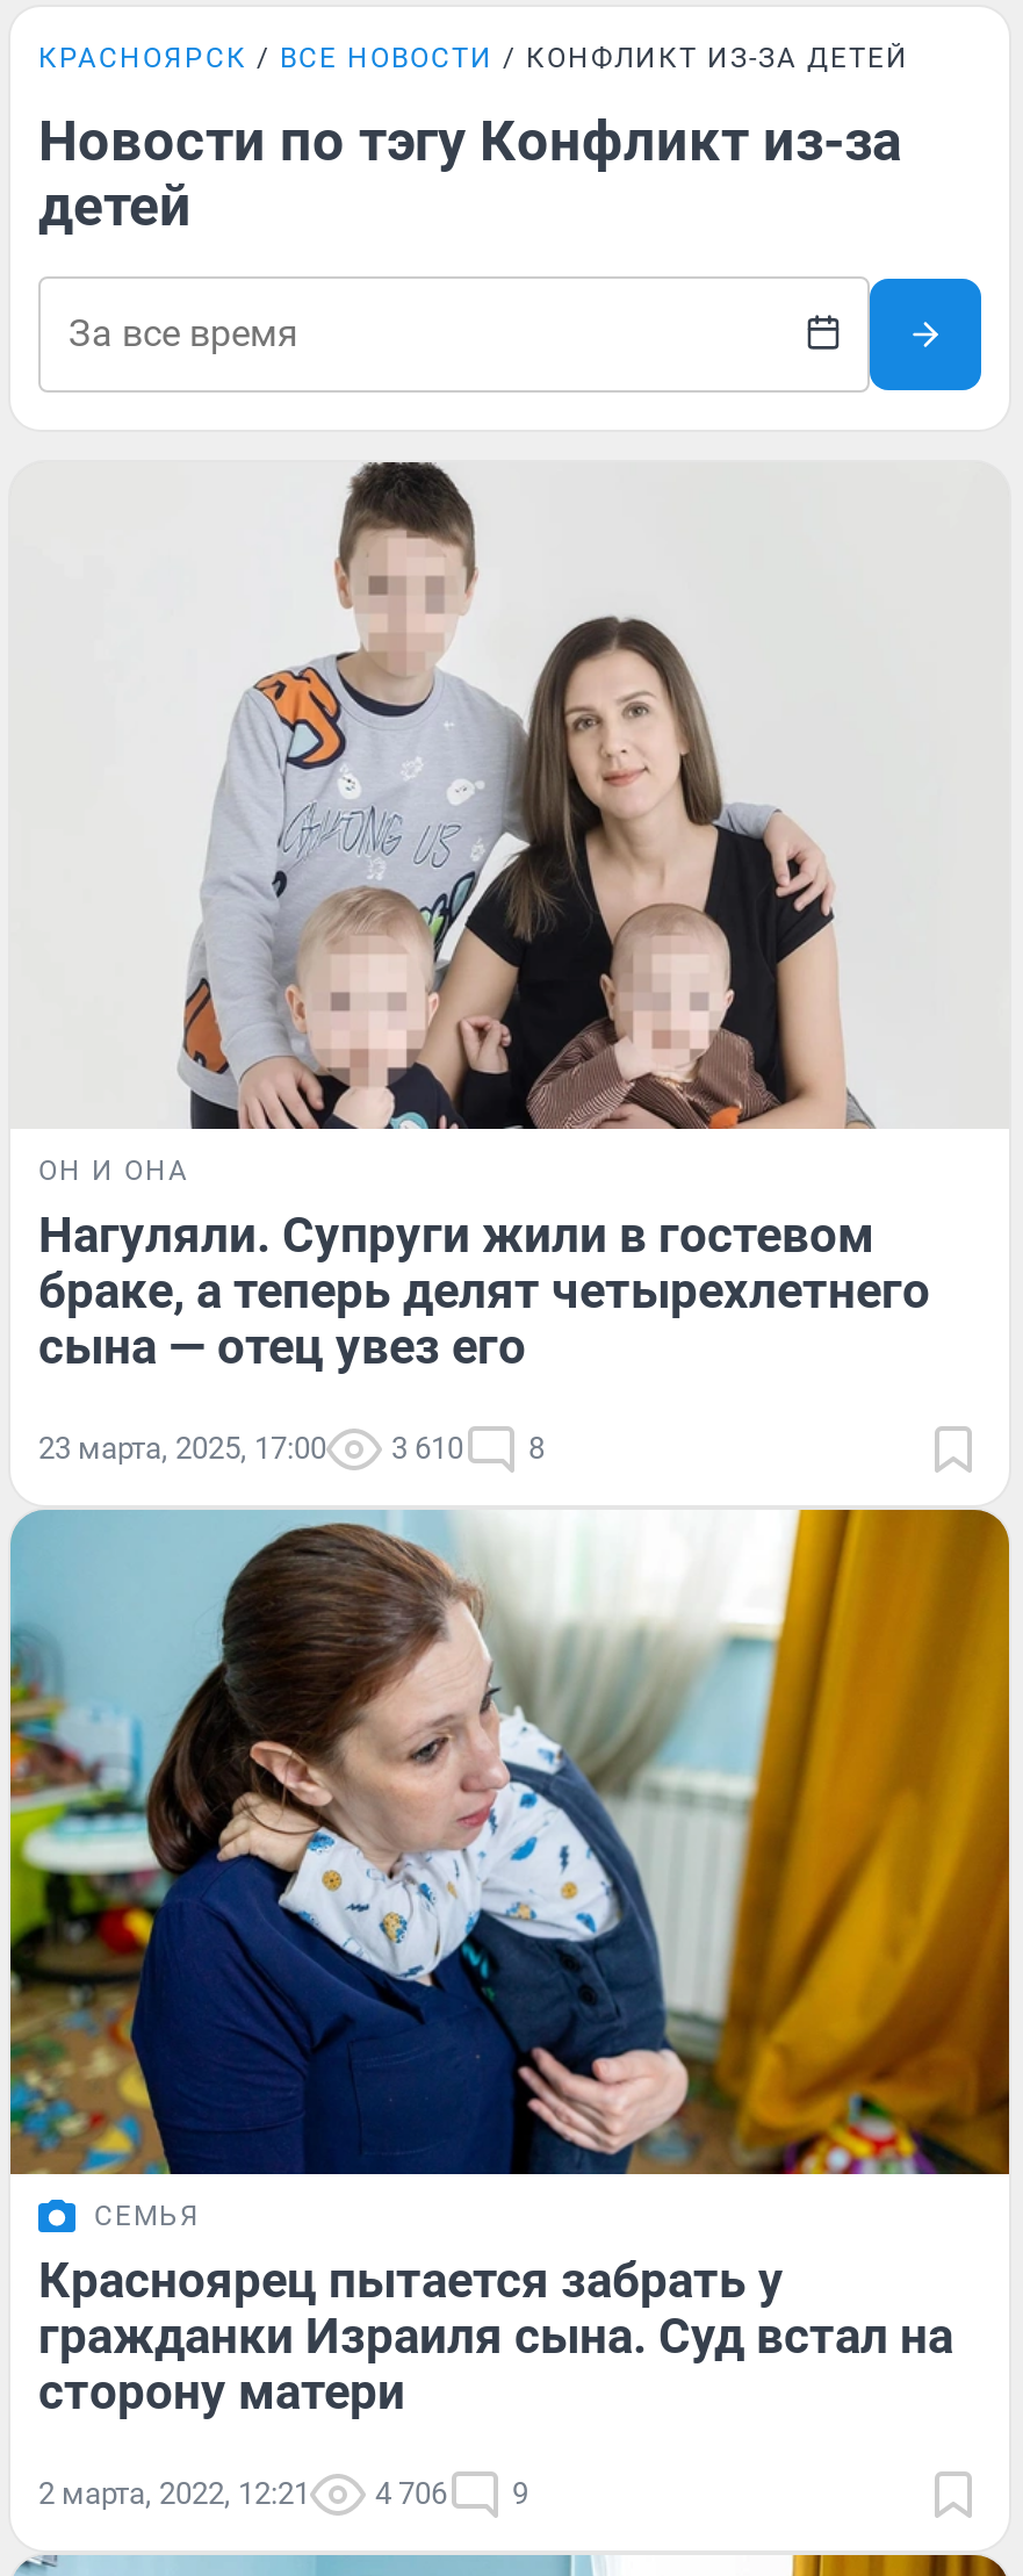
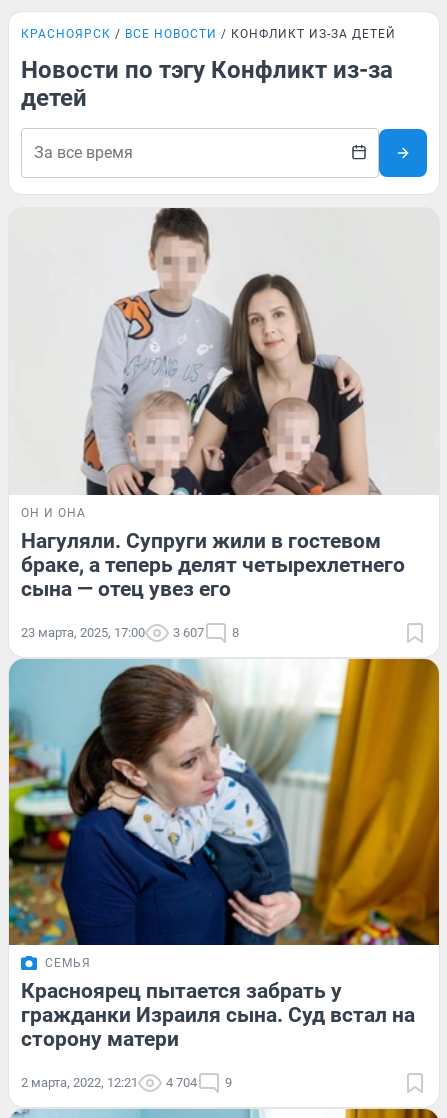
[38,1430,545,1465] 23 марта, 2025, 17:00 3 610 8 -> [21,625,239,640] 23 марта, 2025, 17:00 3 607 8
[38,2477,528,2512] 2 марта, 2022, 12:21 4 706 9 -> [21,1075,232,1090] 2 марта, 2022, 12:21 4 704 9

